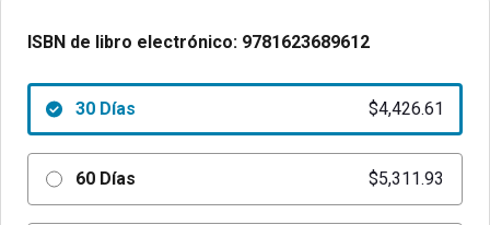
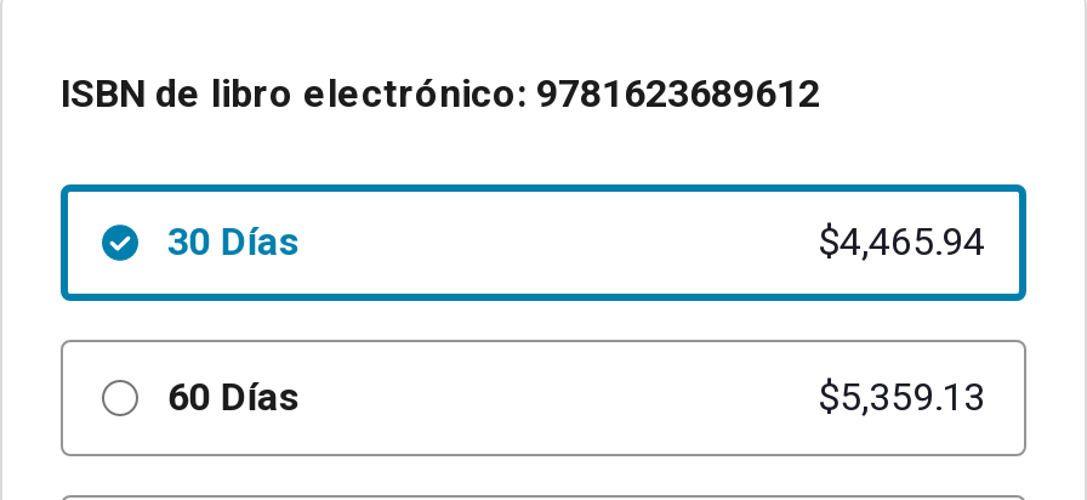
[369,98,444,119] $4,426.61 -> [818,218,985,265] $4,465.94
[369,168,444,189] $5,311.93 -> [818,374,985,420] $5,359.13

